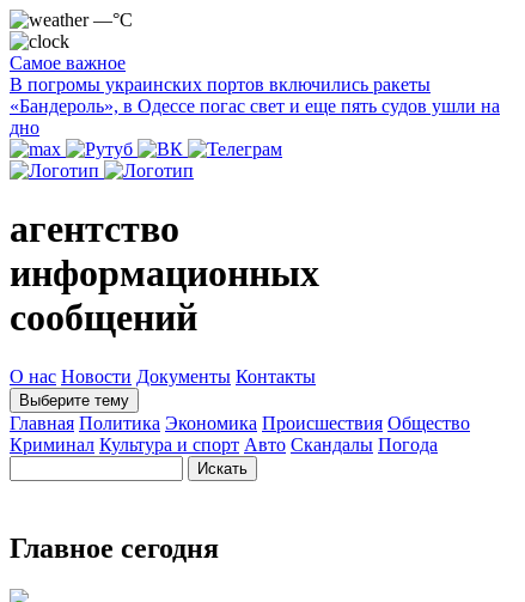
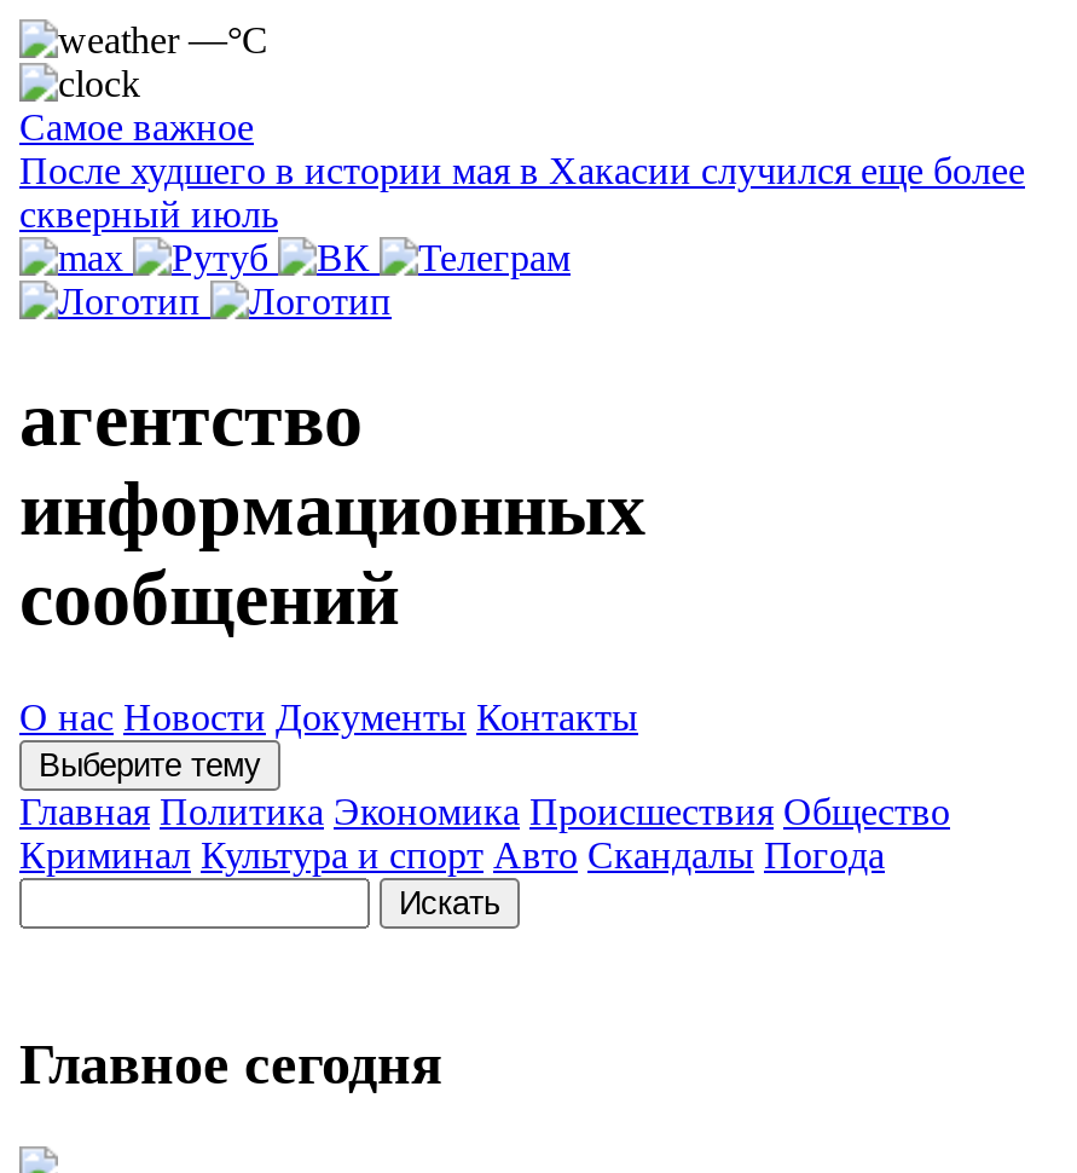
[10,74,500,138] В погромы украинских портов включились ракеты | «Бандероль», в Одессе погас свет и еще пять судов ушли на | дно -> [19,150,1025,235] После худшего в истории мая в Хакасии случился еще более | скверный июль

